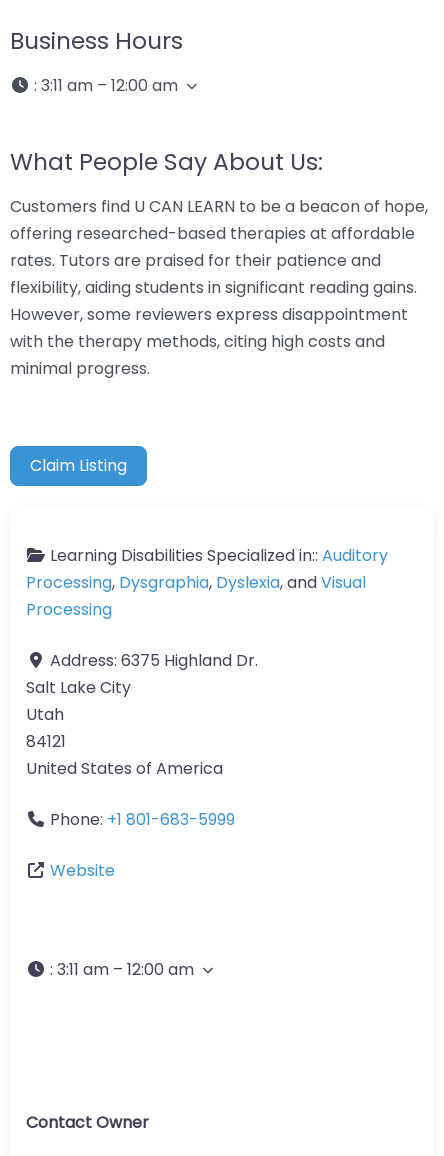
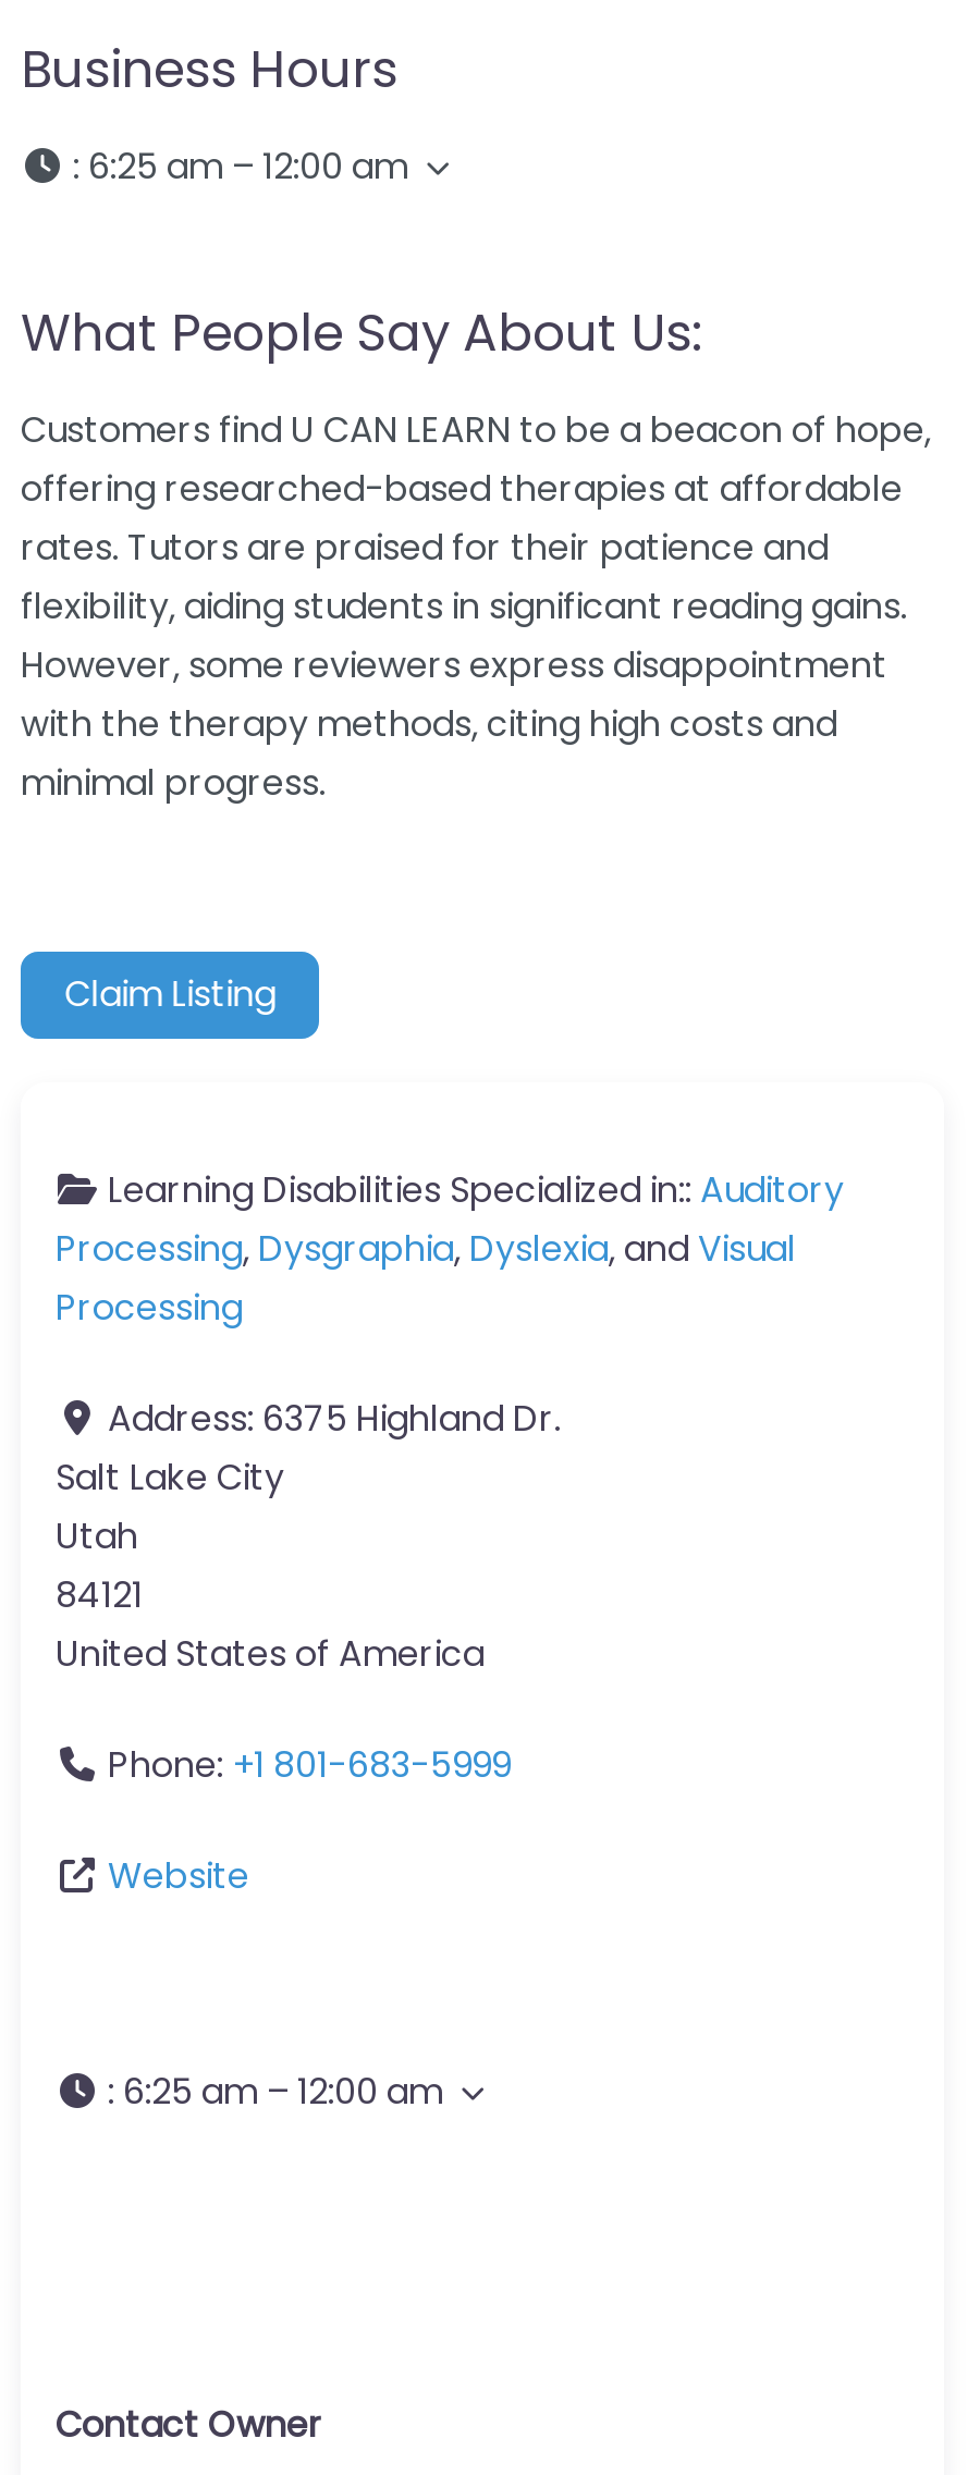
[34,74,178,97] : 3:11 am – 12:00 am -> [73,141,408,191] : 6:25 am – 12:00 am
[50,958,194,981] : 3:11 am – 12:00 am -> [108,2067,443,2117] : 6:25 am – 12:00 am

